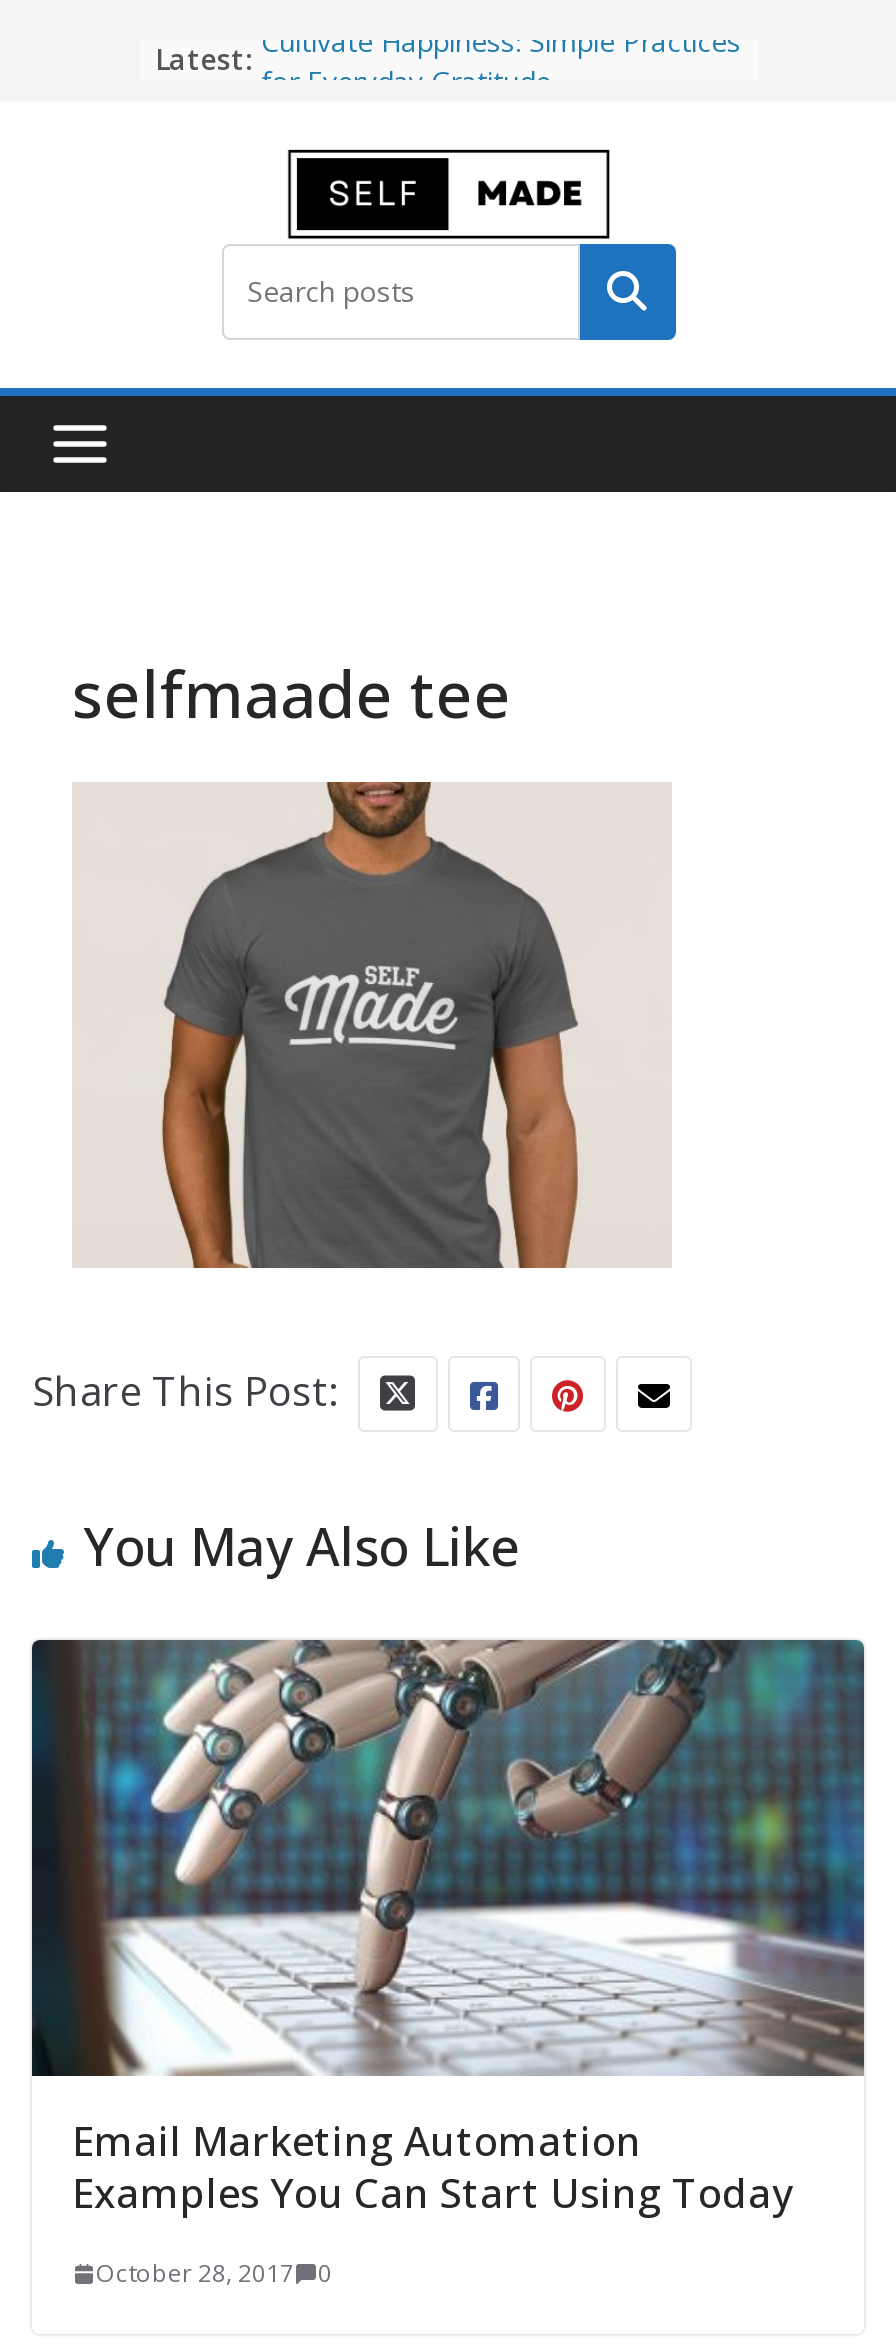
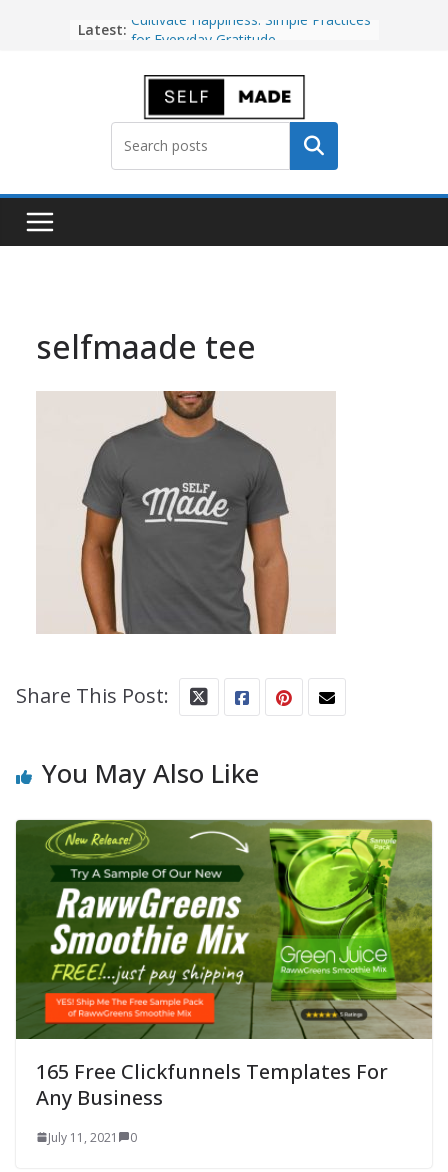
[32,1638,866,2221] [image] | Email Marketing Automation | Examples You Can Start Using Today -> [16,819,433,1111] [image] | 165 Free Clickfunnels Templates For | Any Business
[96,2257,332,2291] October 28, 2017 0 -> [48,1129,137,1146] July 11, 2021 0

